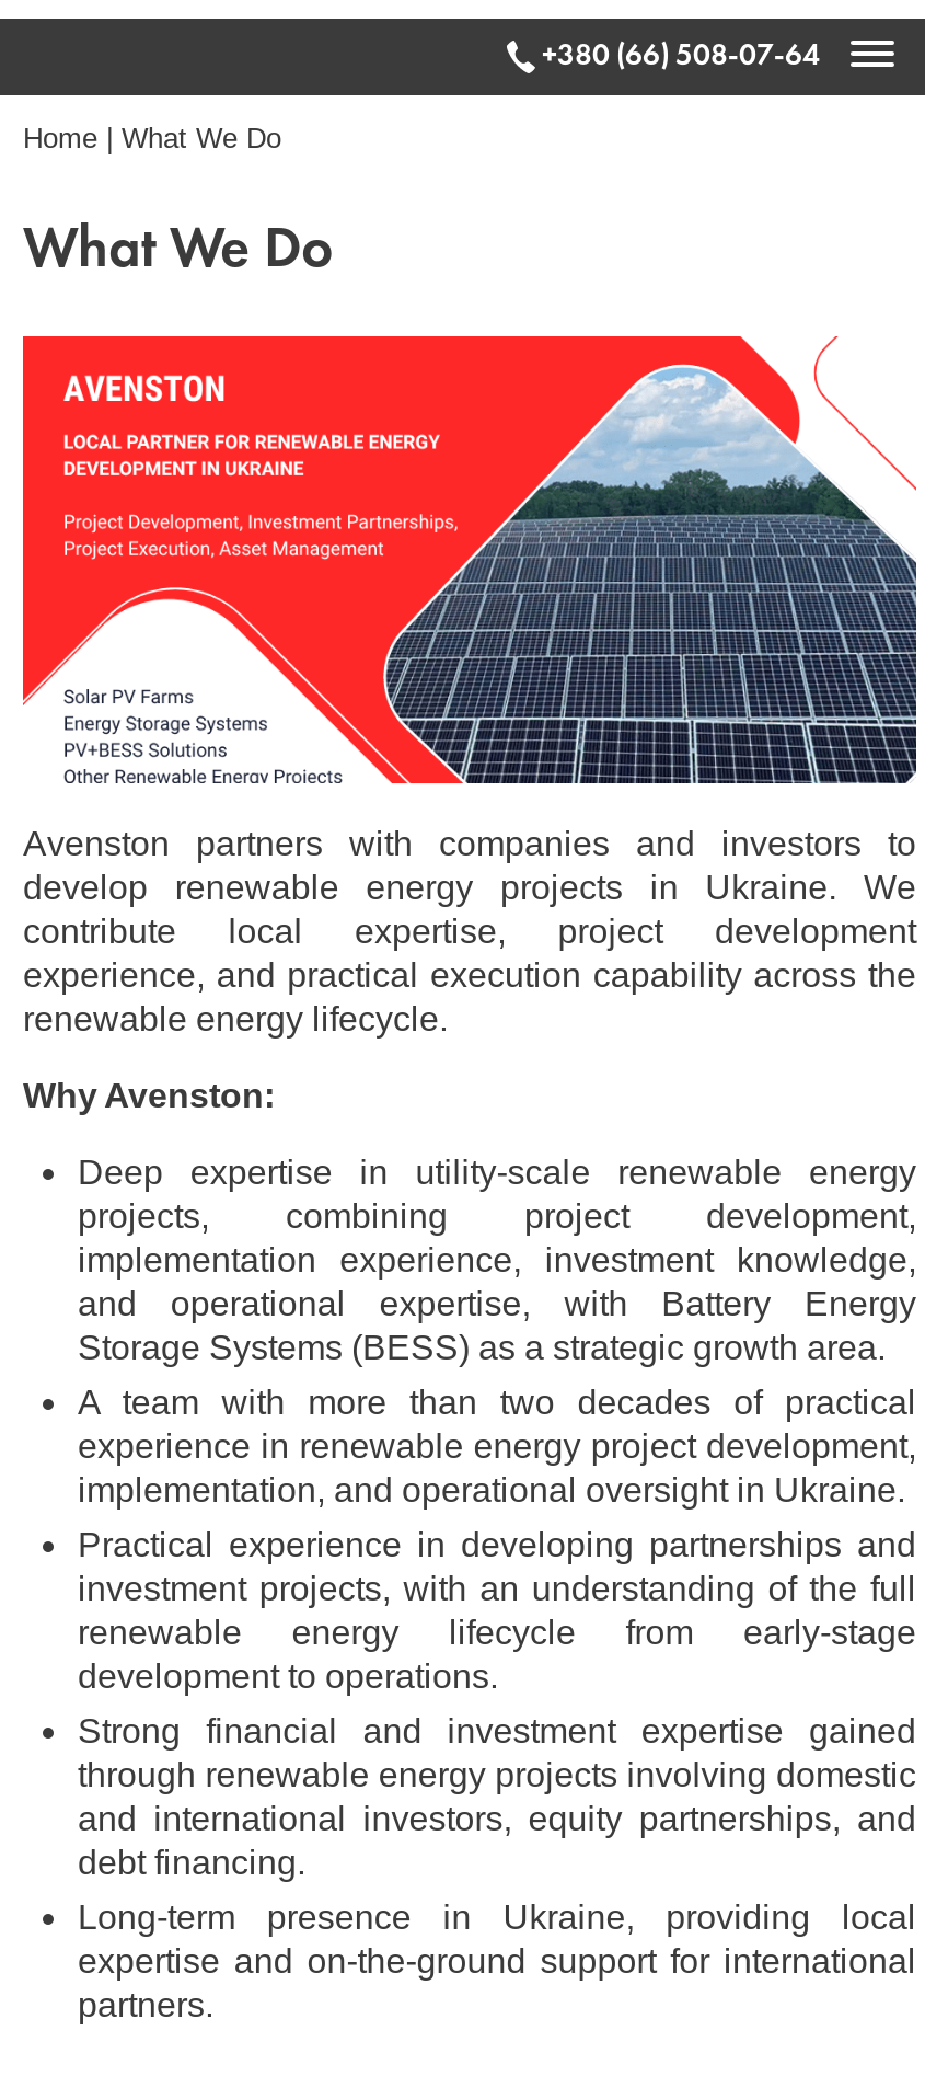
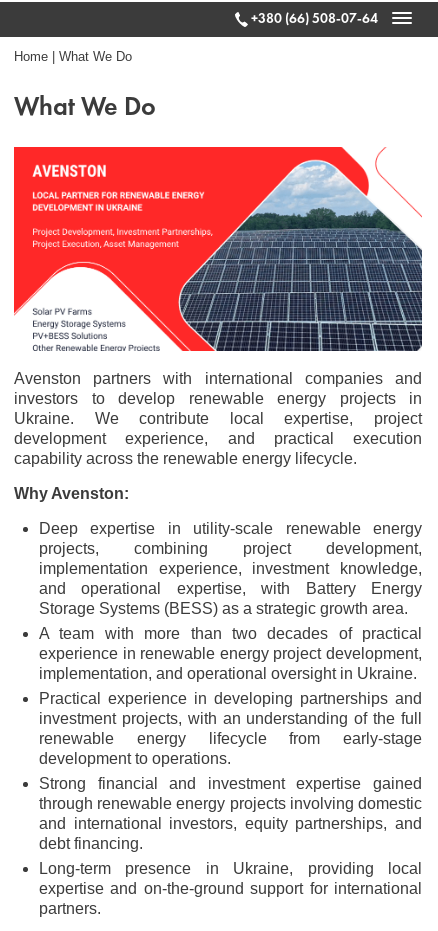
[23,825,916,1037] Avenston partners with companies and investors to | develop renewable energy projects in Ukraine. We | contribute local expertise, project development | experience, and practical execution capability across the | renewable energy lifecycle. -> [14,370,422,467] Avenston partners with international companies and | investors to develop renewable energy projects in | Ukraine. We contribute local expertise, project | development experience, and practical execution | capability across the renewable energy lifecycle.

